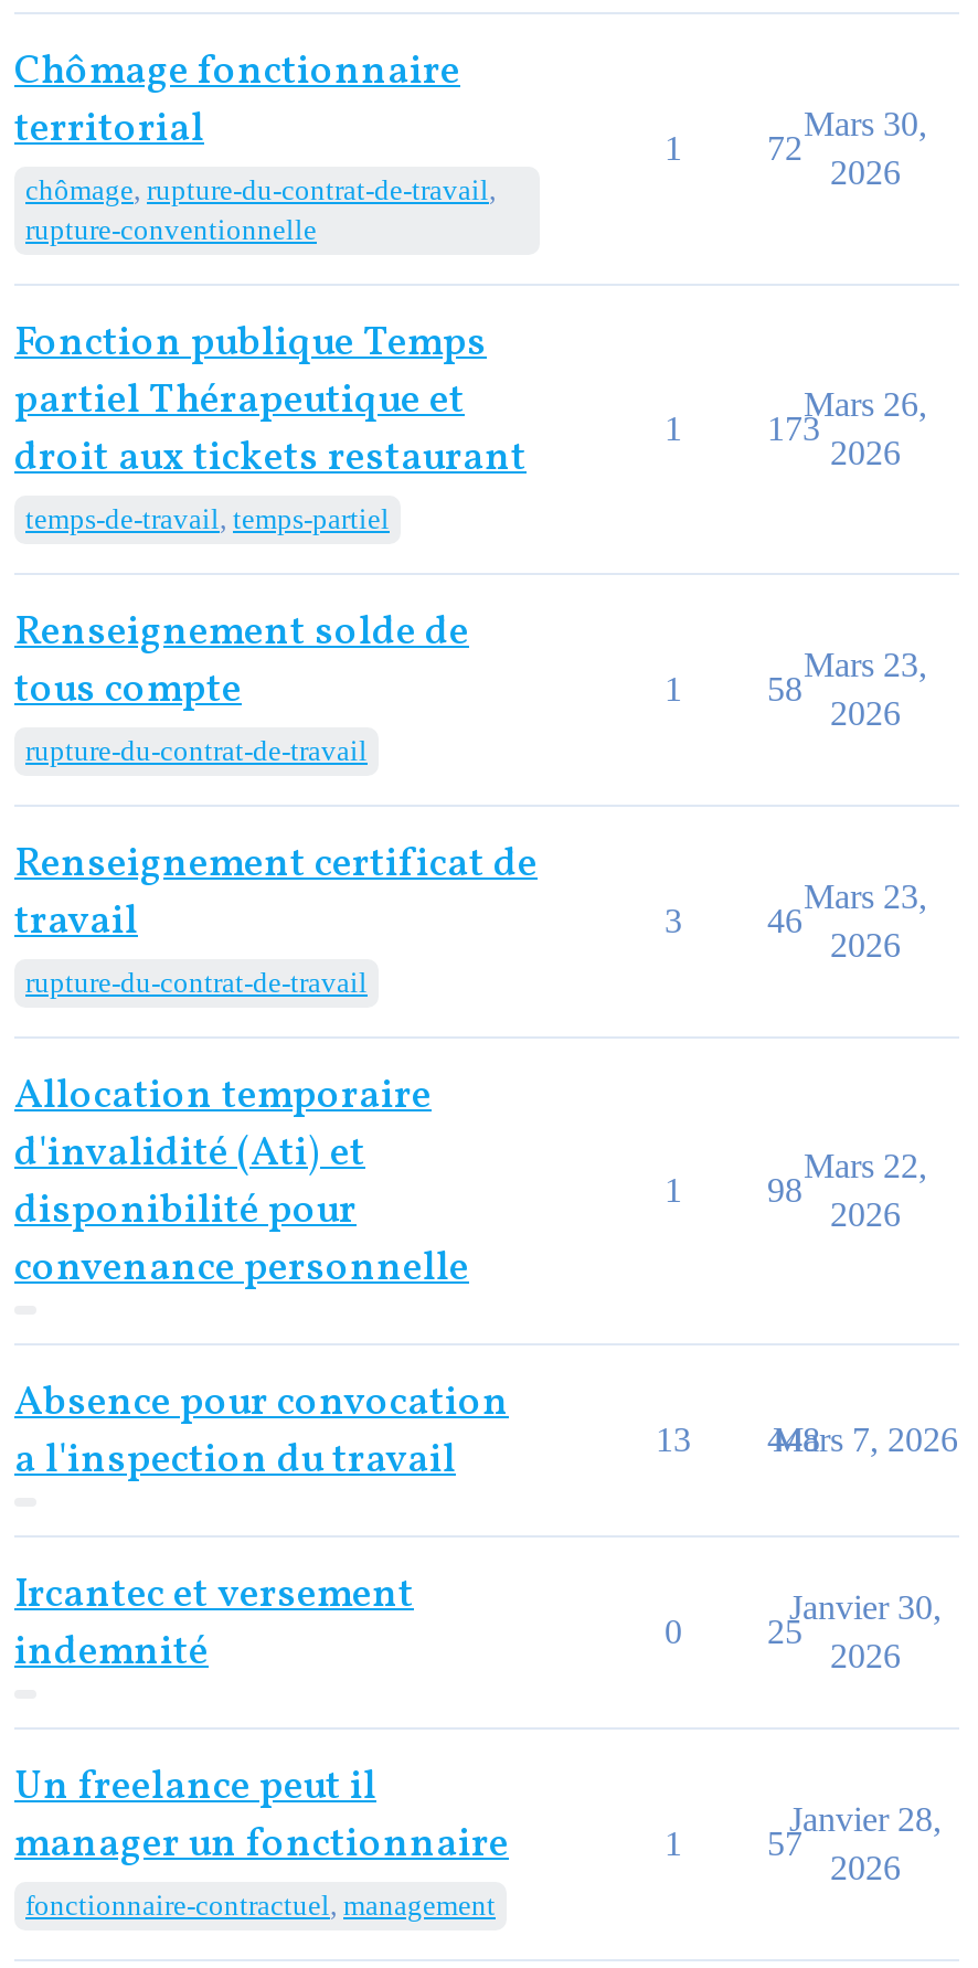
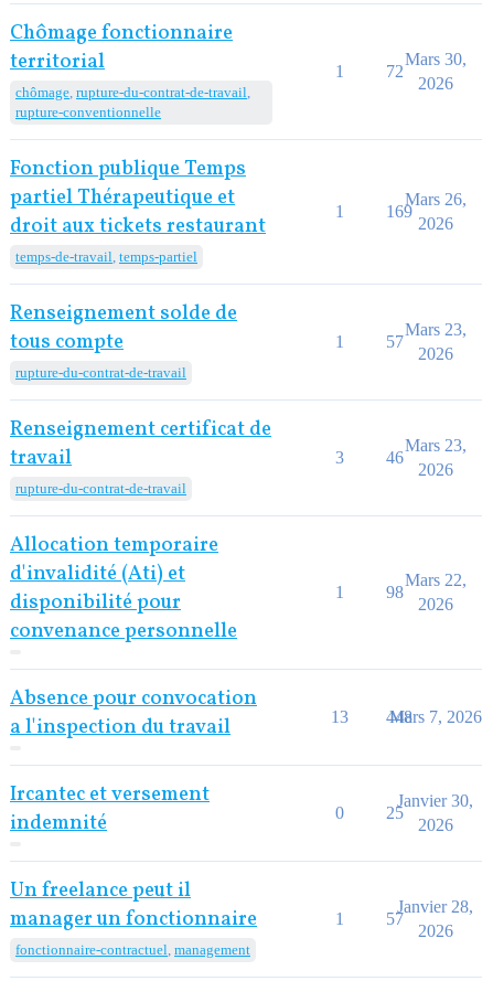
[767,409,820,447] 173 -> [386,202,412,221] 169
[767,670,802,708] 58 -> [386,332,404,351] 57

